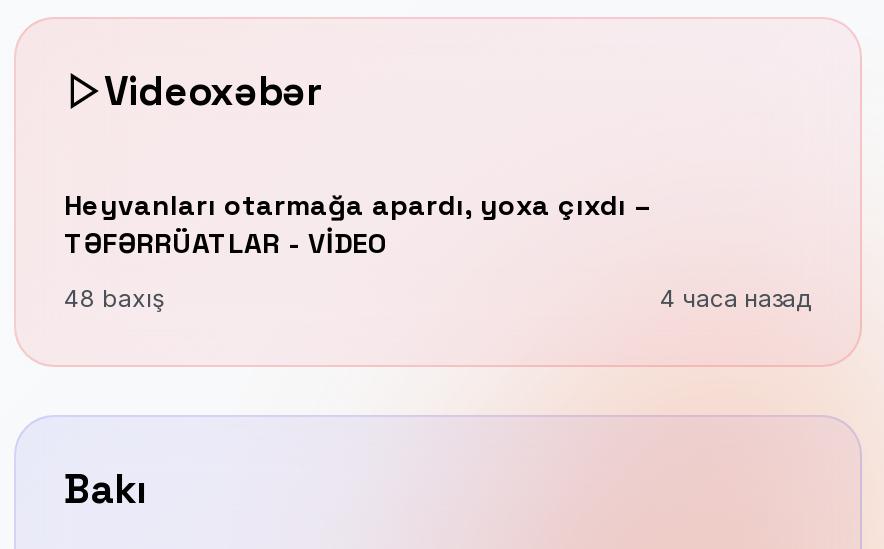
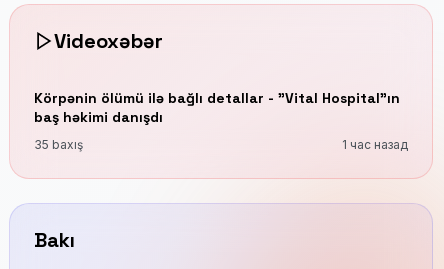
[64,187,650,261] Heyvanları otarmağa apardı, yoxa çıxdı – | TƏFƏRRÜATLAR - VİDEO -> [34,89,400,126] Körpənin ölümü ilə bağlı detallar - "Vital Hospital"ın | baş həkimi danışdı
[64,283,812,313] 48 baxış | 4 часа назад -> [34,137,408,152] 35 baxış | 1 час назад

